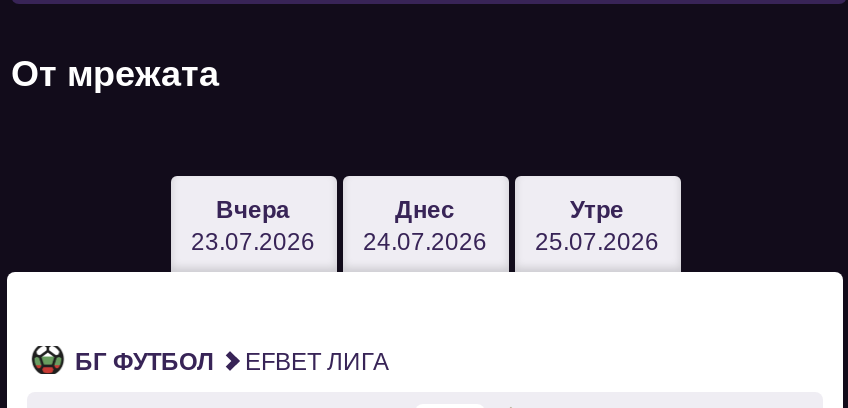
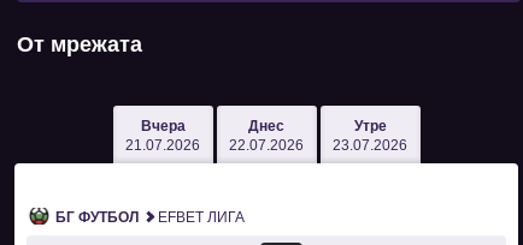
[191,228,315,256] 23.07.2026 -> [125,137,200,154] 21.07.2026
[363,228,487,256] 24.07.2026 -> [229,137,304,154] 22.07.2026
[535,228,659,256] 25.07.2026 -> [333,137,407,154] 23.07.2026

